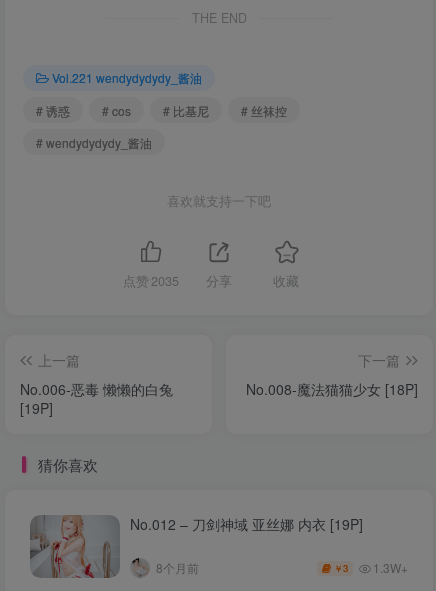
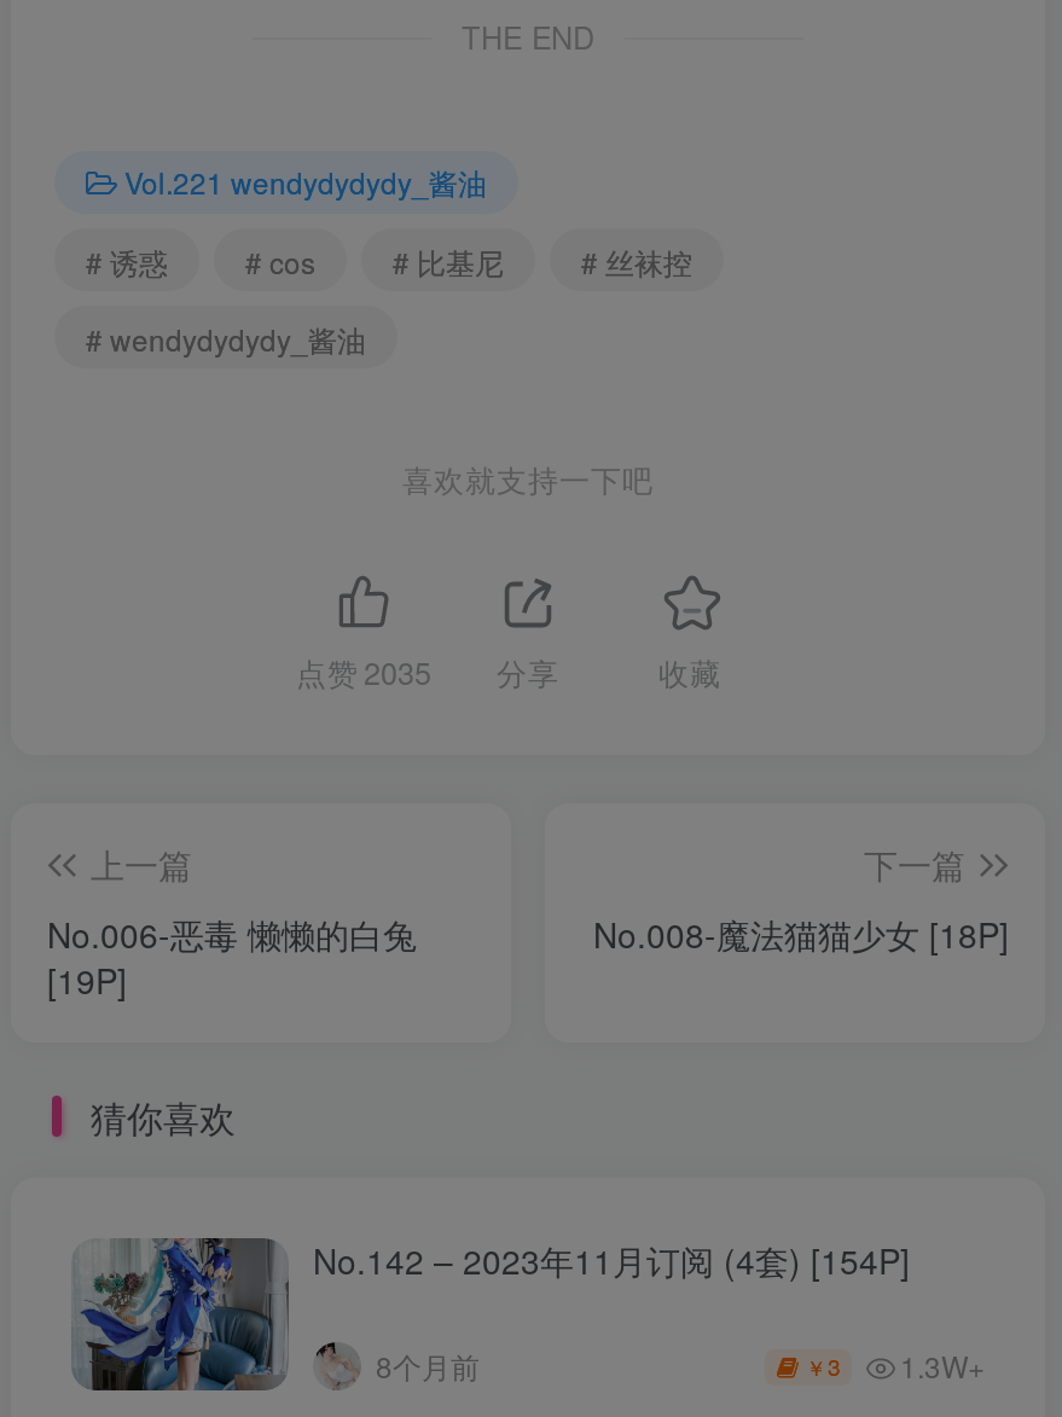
[30,514,363,579] [image] | No.012 – 刀剑神域 亚丝娜 内衣 [19P] -> [74,1235,910,1393] [image] | No.142 – 2023年11月订阅 (4套) [154P]

